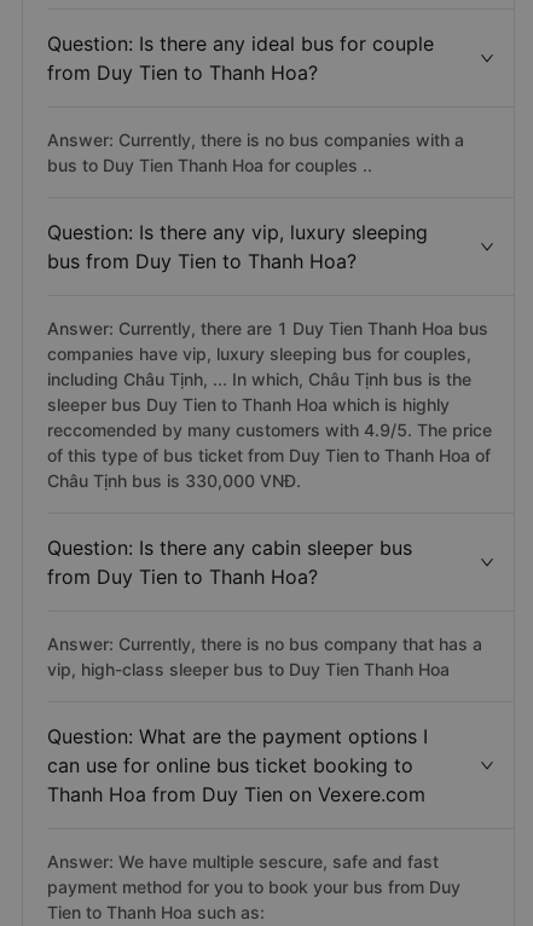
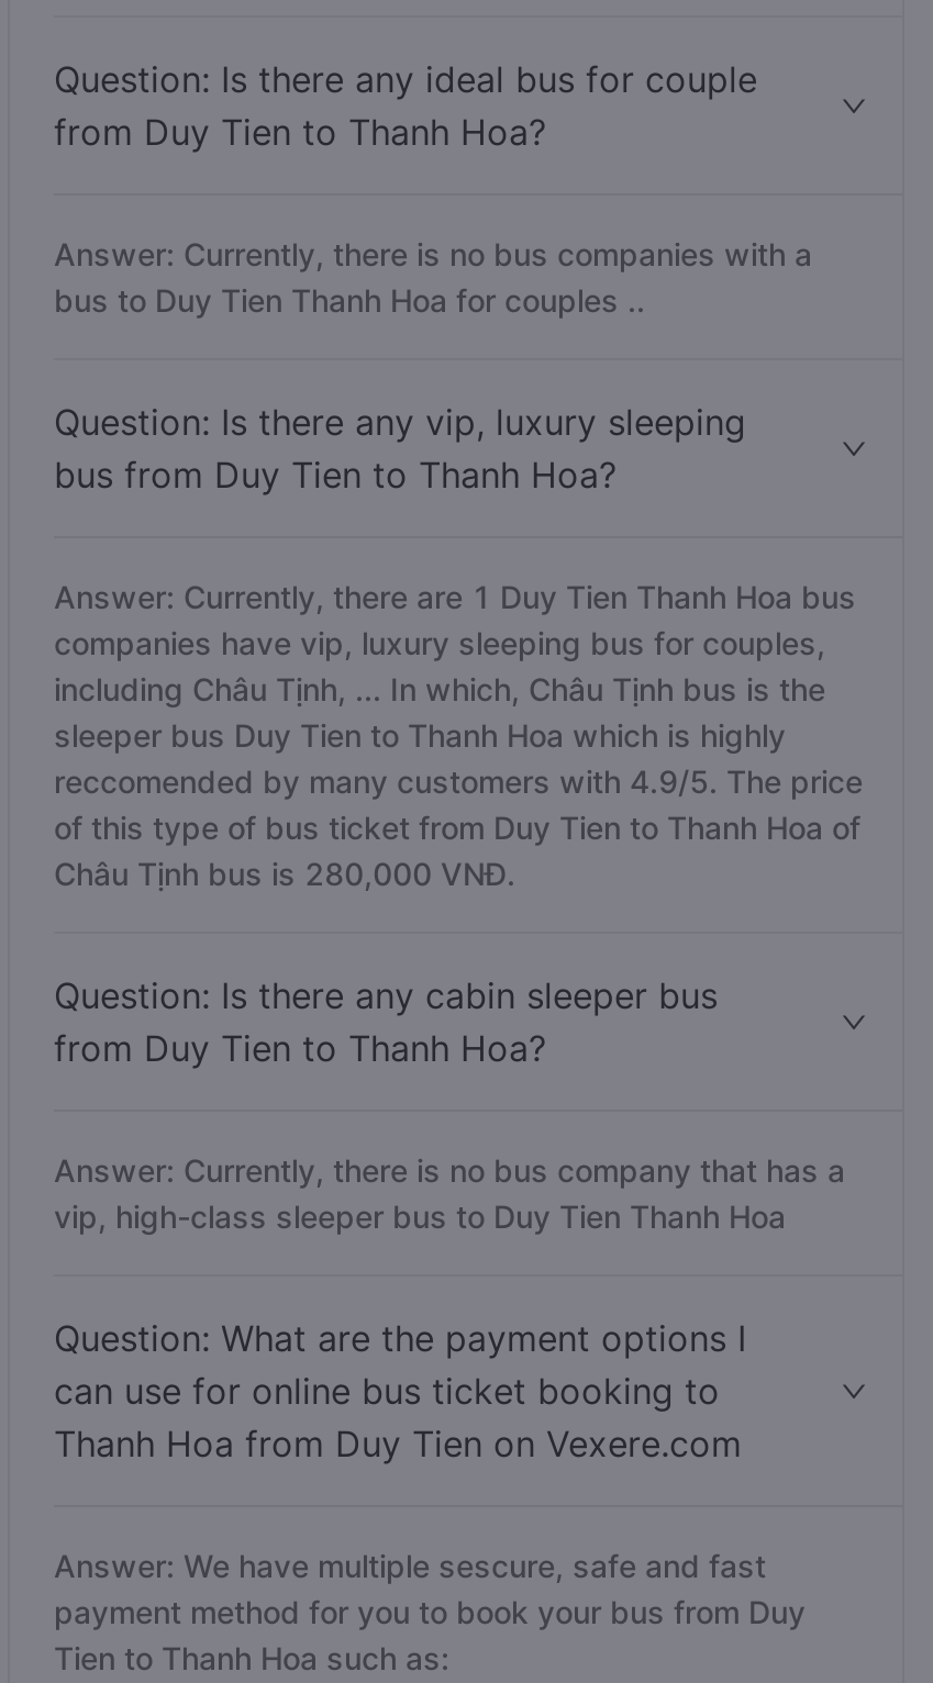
[47,470,301,491] Châu Tịnh bus is 330,000 VNĐ. -> [54,855,515,892] Châu Tịnh bus is 280,000 VNĐ.

